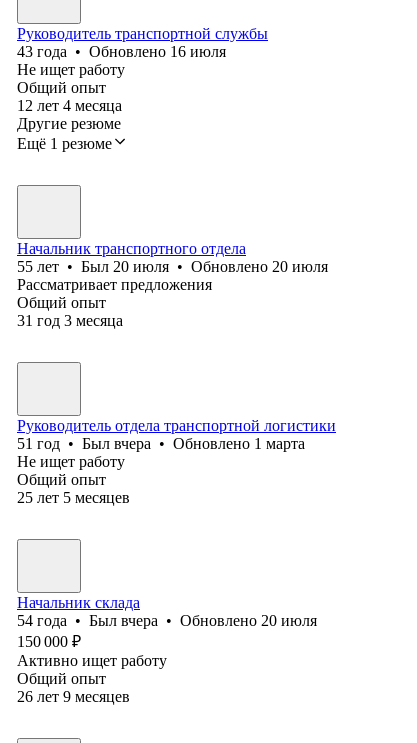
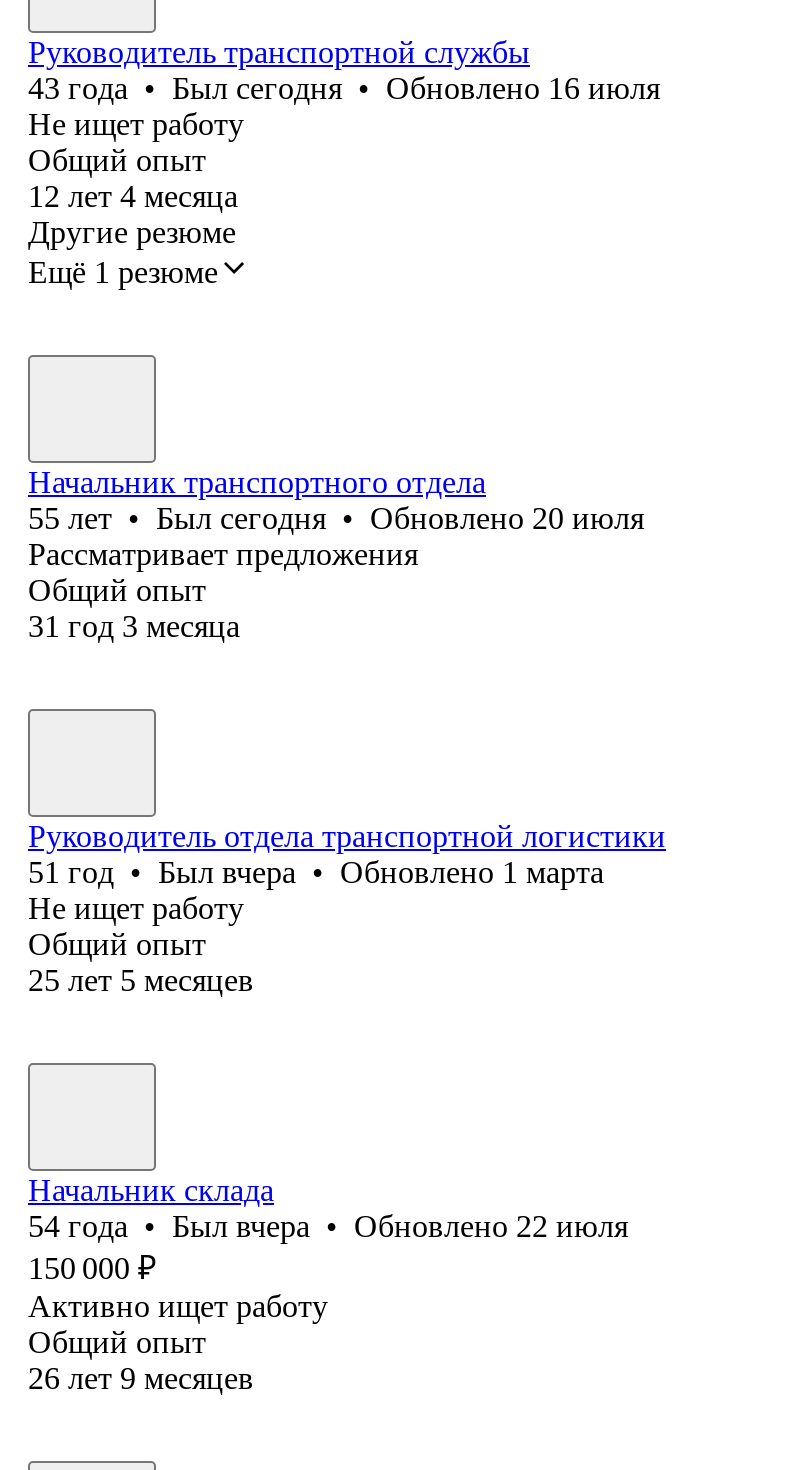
[17,43,226,60] 43 года • Обновлено 16 июля -> [28,71,660,105] 43 года • Был сегодня • Обновлено 16 июля
[17,258,328,275] 55 лет • Был 20 июля • Обновлено 20 июля -> [28,501,644,535] 55 лет • Был сегодня • Обновлено 20 июля
[17,612,317,629] 54 года • Был вчера • Обновлено 20 июля -> [28,1209,628,1243] 54 года • Был вчера • Обновлено 22 июля

